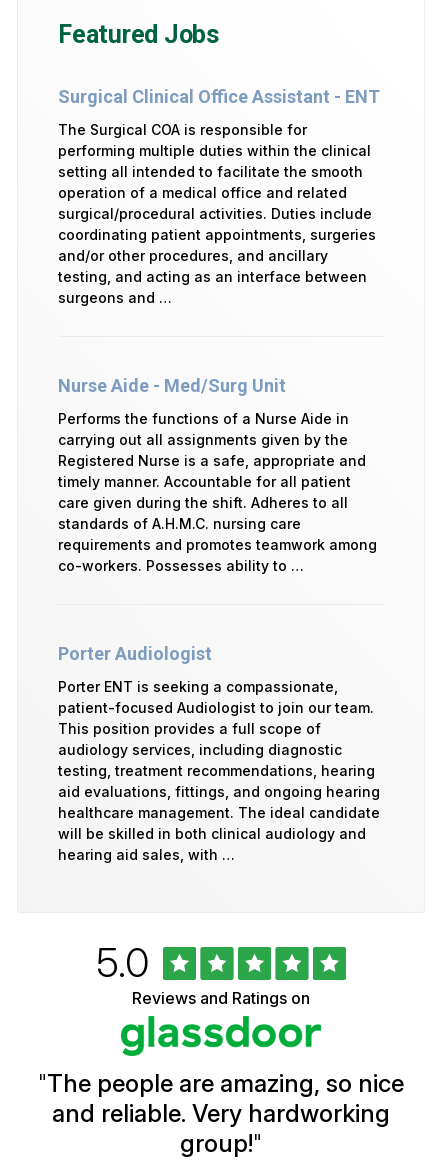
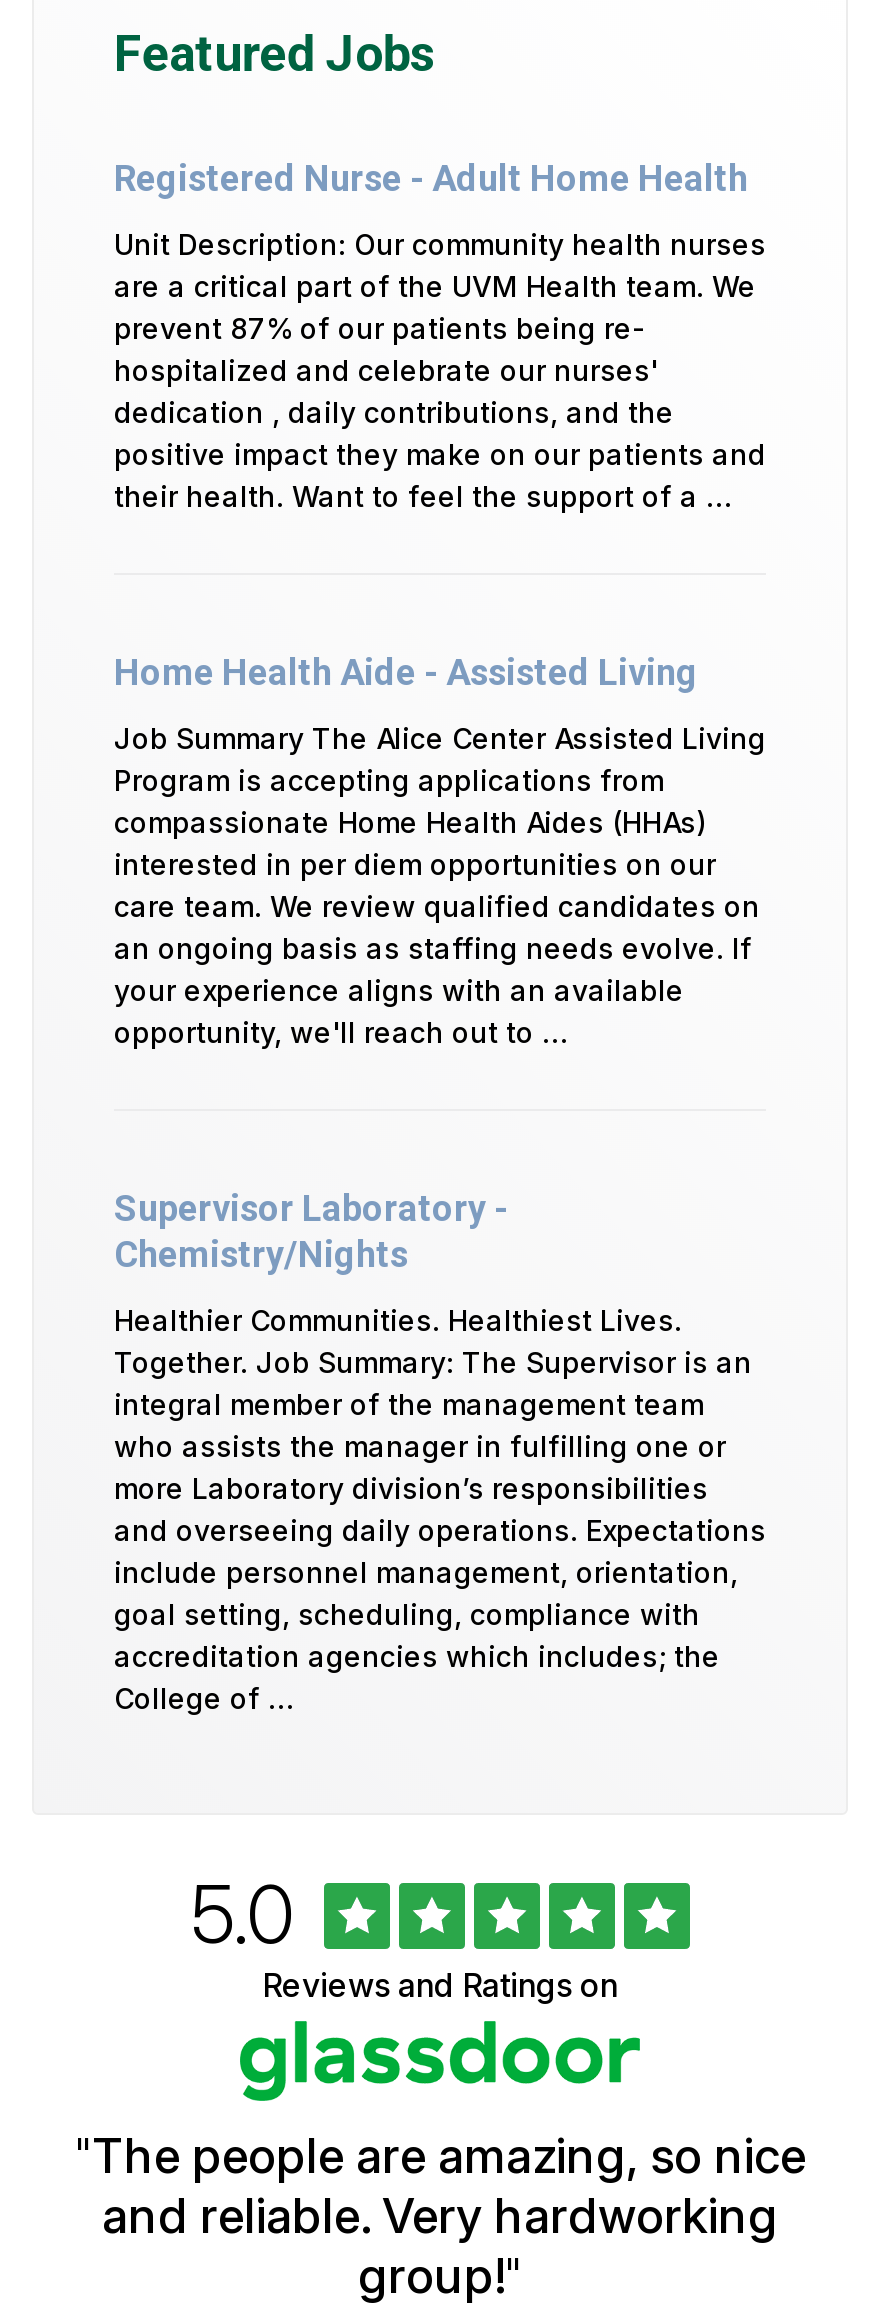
[58,86,380,107] Surgical Clinical Office Assistant - ENT -> [114,157,748,199] Registered Nurse - Adult Home Health
[58,121,376,306] The Surgical COA is responsible for | performing multiple duties within the clinical | setting all intended to facilitate the smooth | operation of a medical office and related | surgical/procedural activities. Duties include | coordinating patient appointments, surgeries | and/or other procedures, and ancillary | testing, and acting as an interface between | surgeons and … -> [114,227,766,513] Unit Description: Our community health nurses | are a critical part of the UVM Health team. We | prevent 87% of our patients being re- | hospitalized and celebrate our nurses' | dedication , daily contributions, and the | positive impact they make on our patients and | their health. Want to feel the support of a …
[58,375,286,396] Nurse Aide - Med/Surg Unit -> [114,651,698,693] Home Health Aide - Assisted Living
[58,410,377,574] Performs the functions of a Nurse Aide in | carrying out all assignments given by the | Registered Nurse is a safe, appropriate and | timely manner. Accountable for all patient | care given during the shift. Adheres to all | standards of A.H.M.C. nursing care | requirements and promotes teamwork among | co-workers. Possesses ability to … -> [114,721,766,1049] Job Summary The Alice Center Assisted Living | Program is accepting applications from | compassionate Home Health Aides (HHAs) | interested in per diem opportunities on our | care team. We review qualified candidates on | an ongoing basis as staffing needs evolve. If | your experience aligns with an available | opportunity, we'll reach out to …
[58,643,212,664] Porter Audiologist -> [114,1187,508,1275] Supervisor Laboratory - | Chemistry/Nights
[58,678,380,863] Porter ENT is seeking a compassionate, | patient-focused Audiologist to join our team. | This position provides a full scope of | audiology services, including diagnostic | testing, treatment recommendations, hearing | aid evaluations, fittings, and ongoing hearing | healthcare management. The ideal candidate | will be skilled in both clinical audiology and | hearing aid sales, with … -> [114,1303,766,1715] Healthier Communities. Healthiest Lives. | Together. Job Summary: The Supervisor is an | integral member of the management team | who assists the manager in fulfilling one or | more Laboratory division’s responsibilities | and overseeing daily operations. Expectations | include personnel management, orientation, | goal setting, scheduling, compliance with | accreditation agencies which includes; the | College of …

